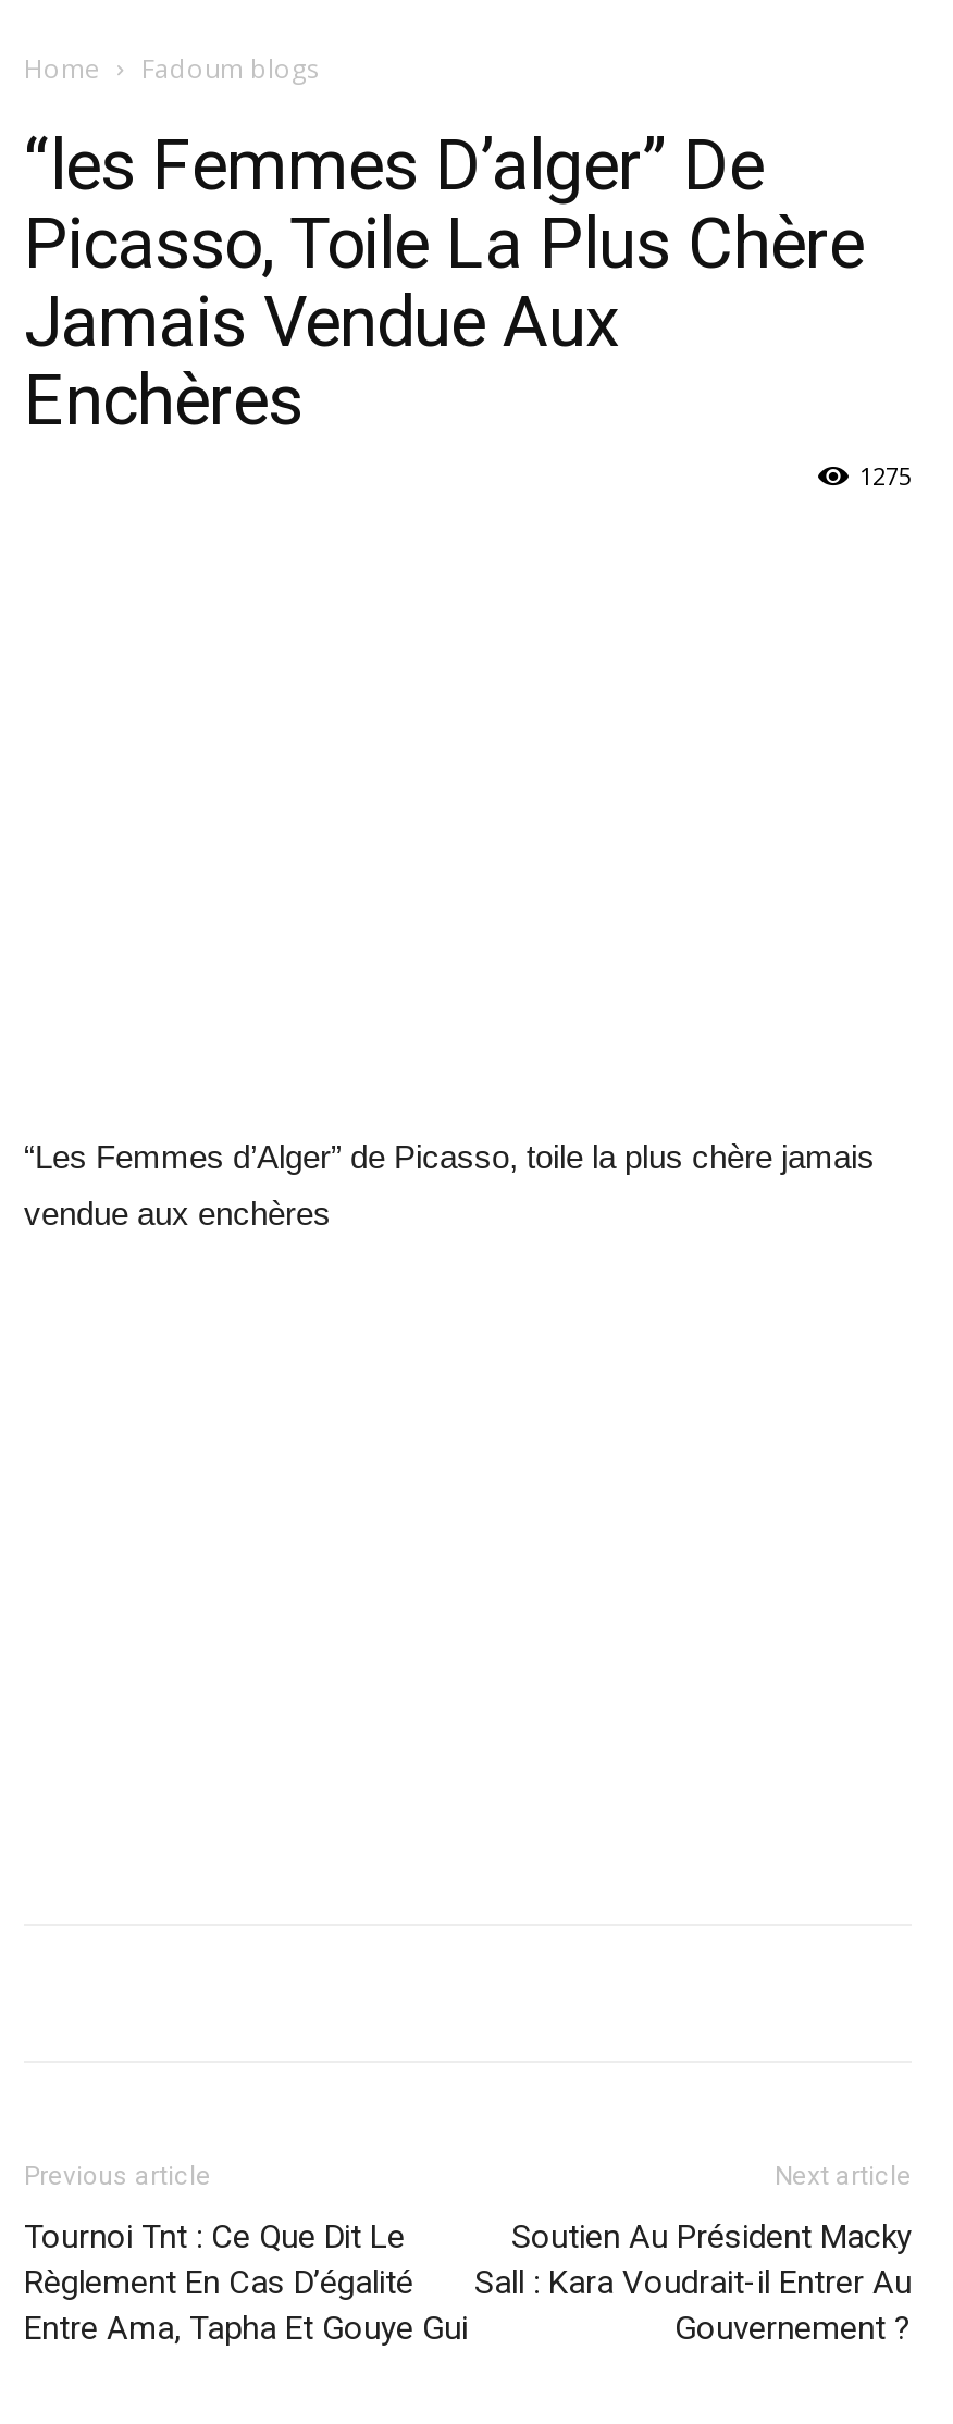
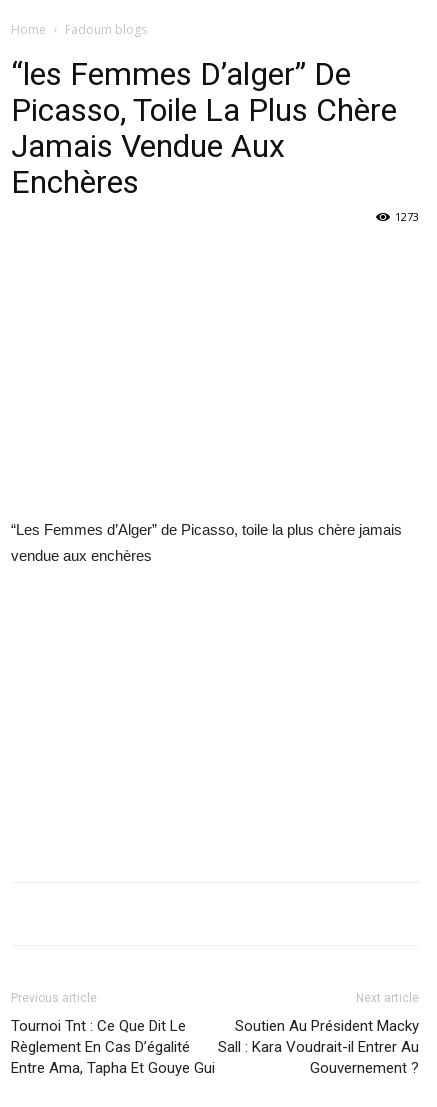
[859,459,912,492] 1275 -> [395,209,419,224] 1273

